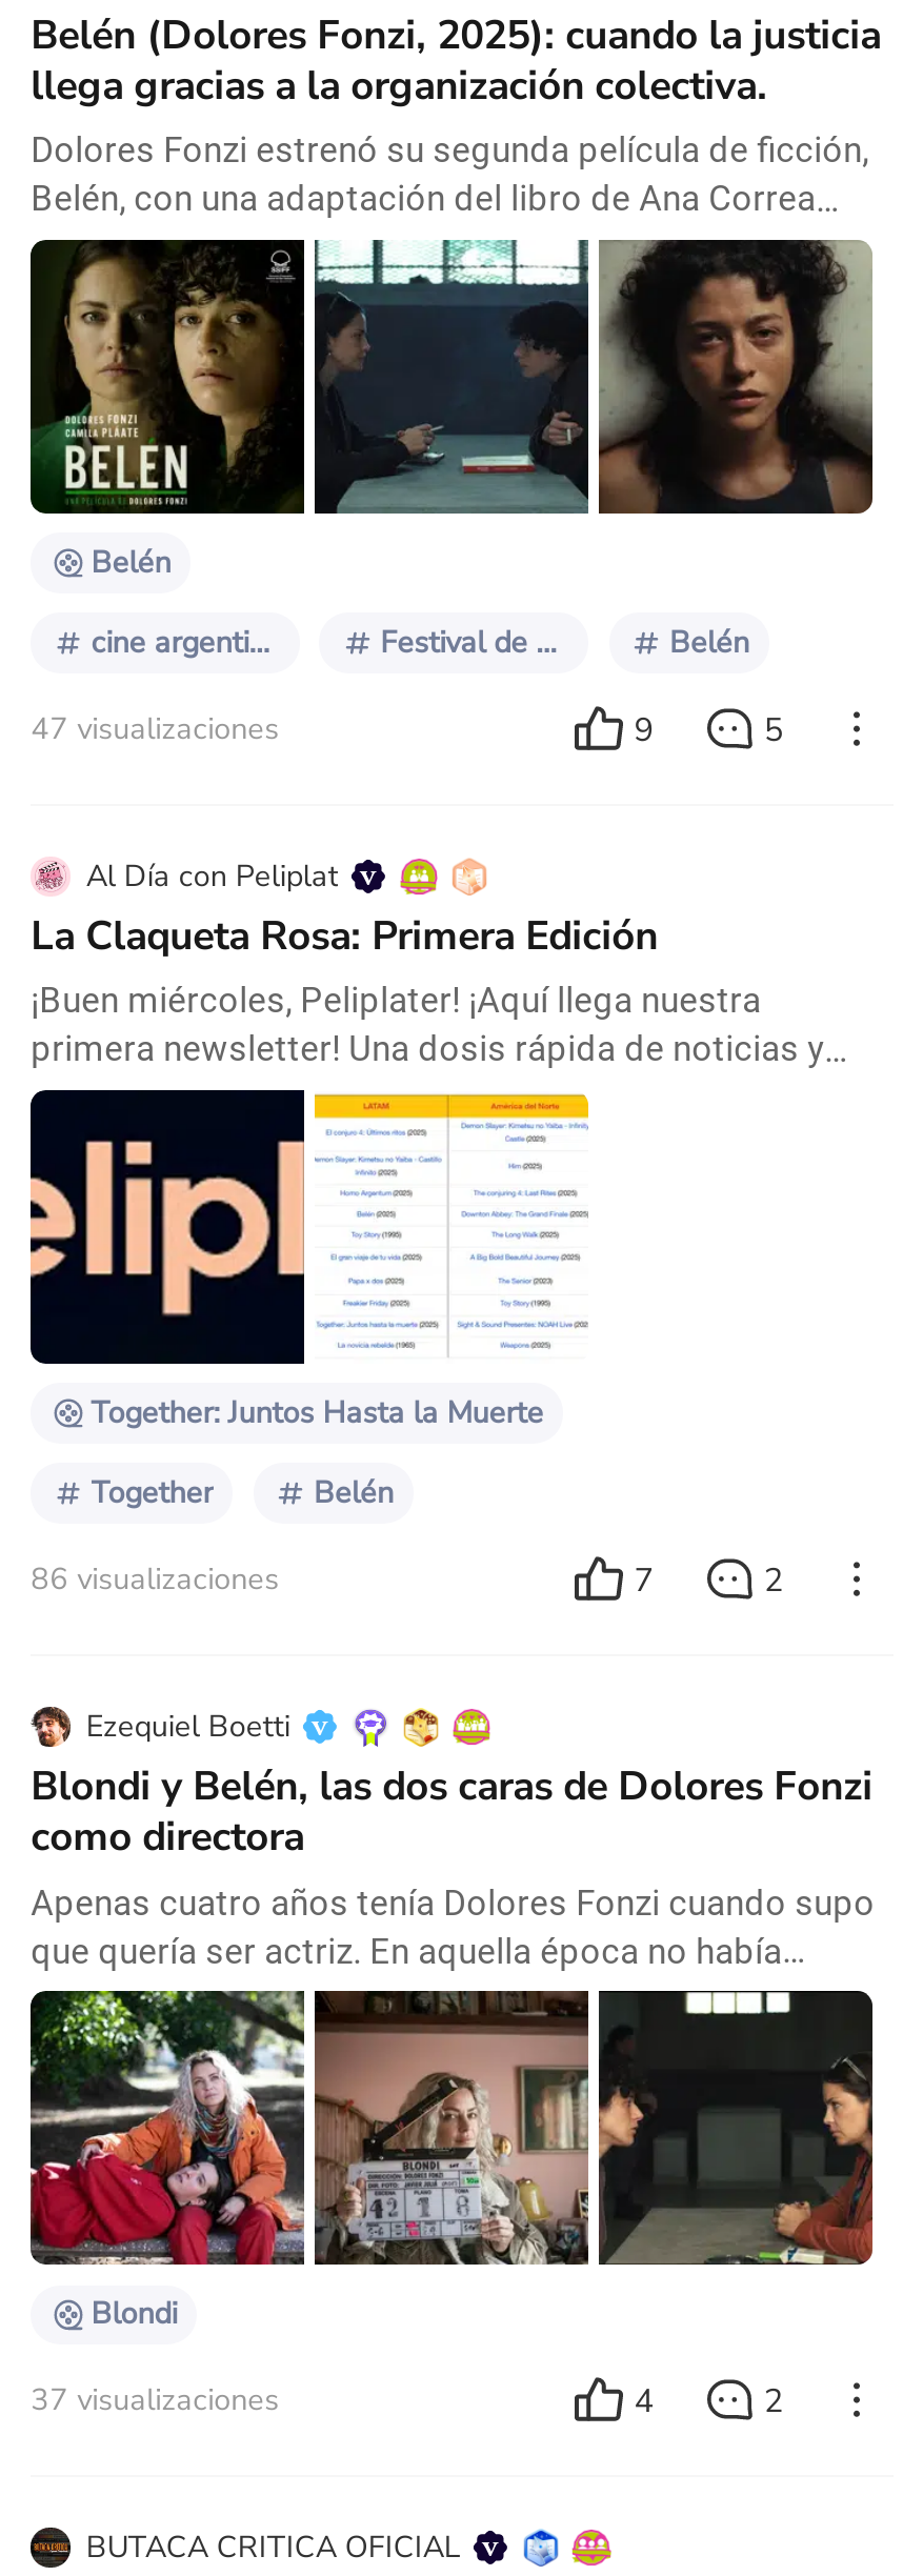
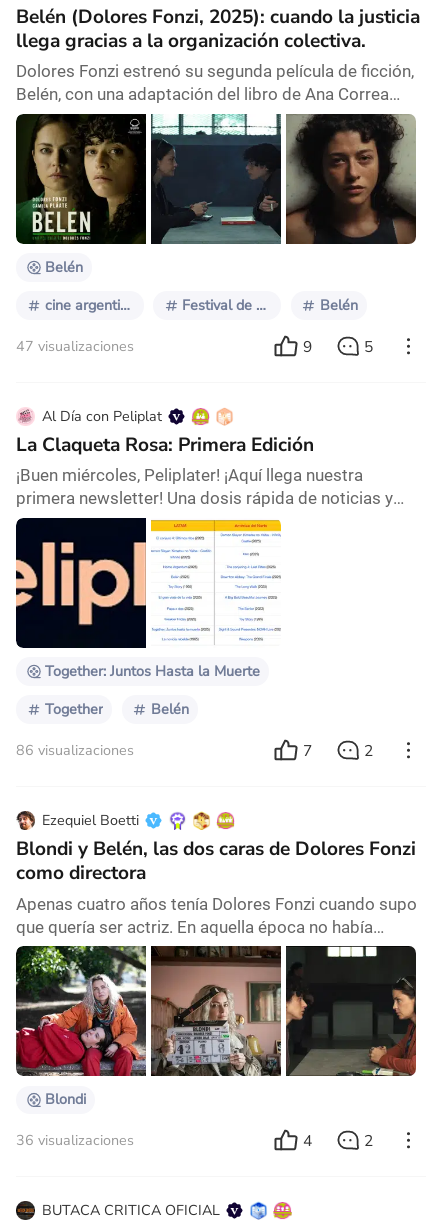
[31,2380,279,2420] 37 visualizaciones -> [16,1131,134,1150] 36 visualizaciones

